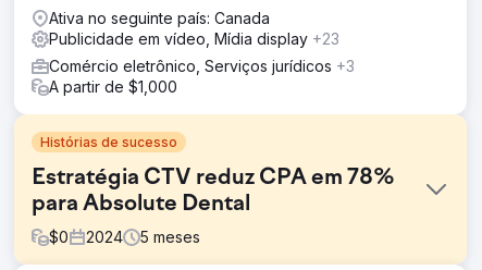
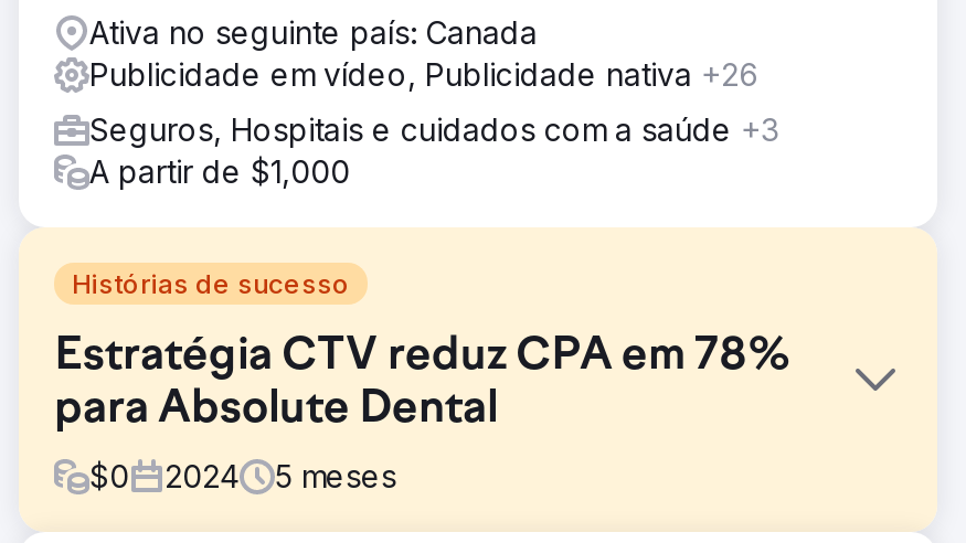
[49,29,339,48] Publicidade em vídeo, Mídia display +23 -> [89,55,758,93] Publicidade em vídeo, Publicidade nativa +26
[49,57,355,75] Comércio eletrônico, Serviços jurídicos +3 -> [89,110,778,148] Seguros, Hospitais e cuidados com a saúde +3

